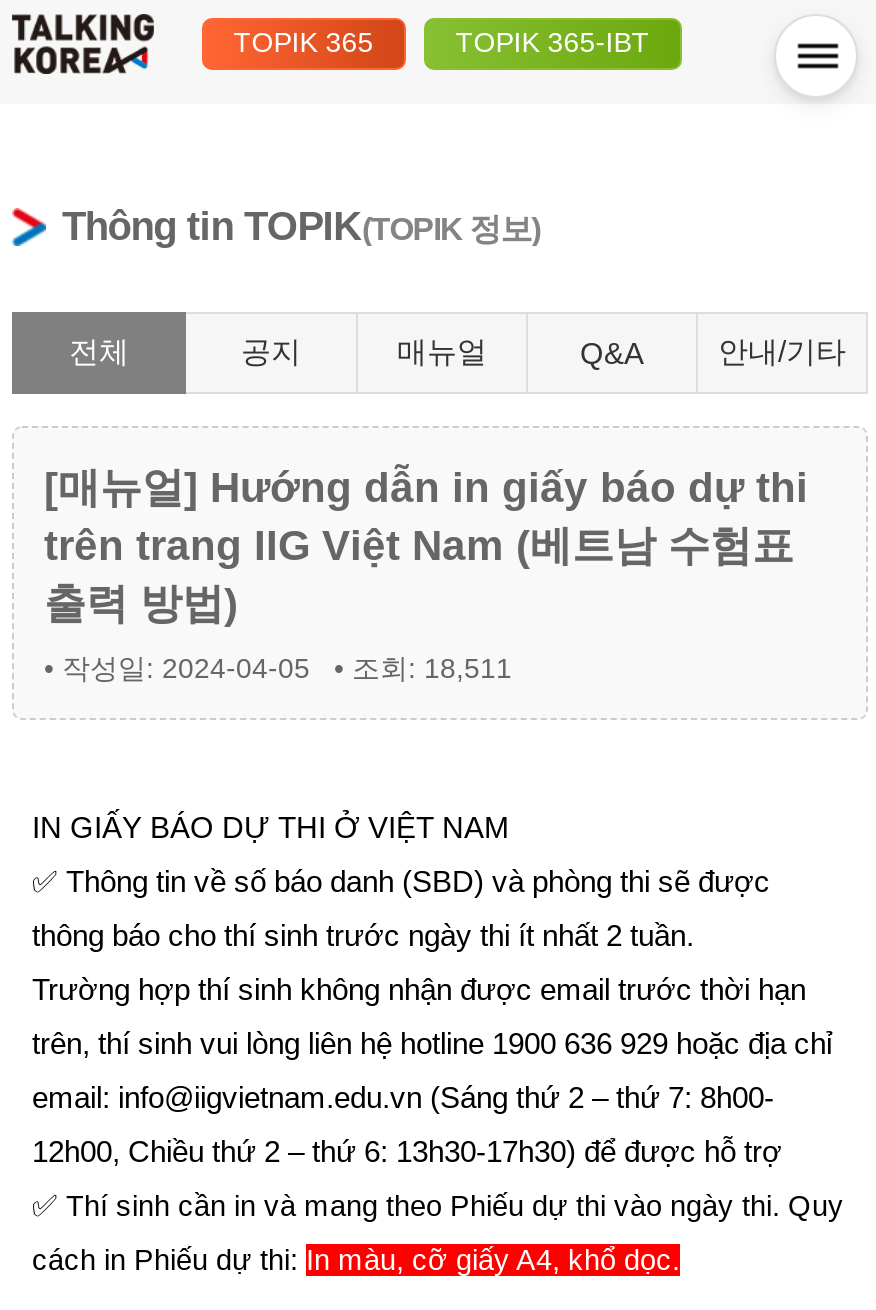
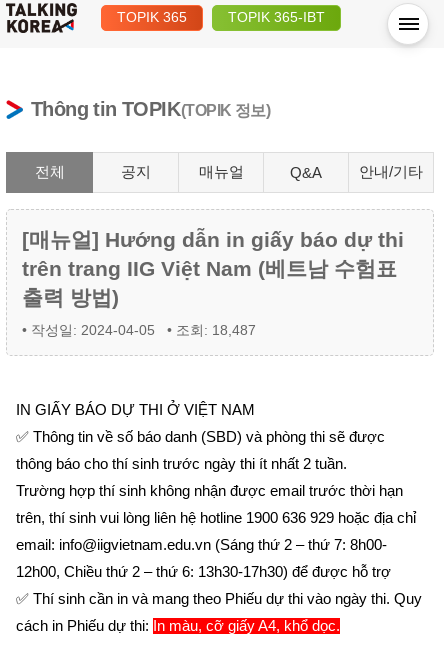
[44,652,528,684] • 작성일: 2024-04-05 • 조회: 18,511 -> [22,322,264,338] • 작성일: 2024-04-05 • 조회: 18,487

